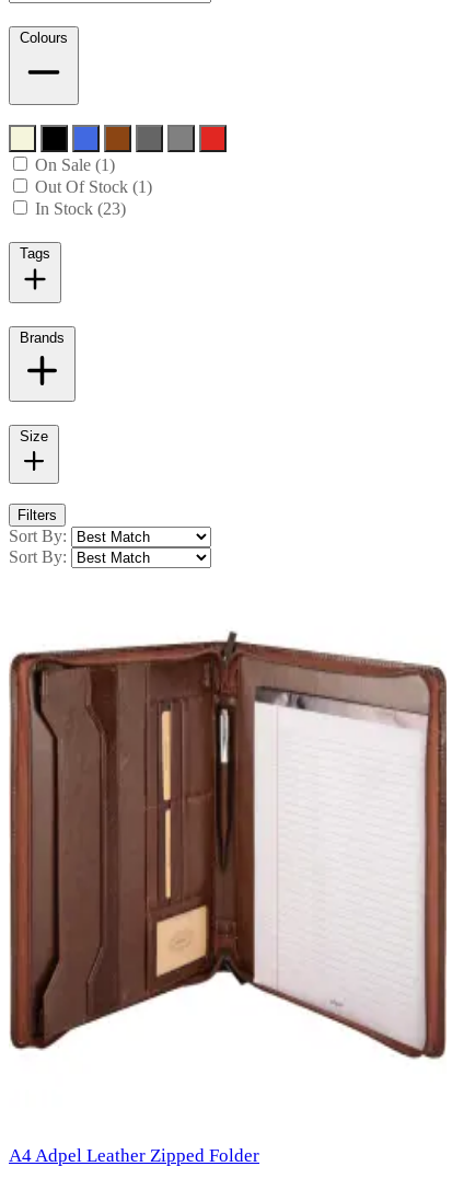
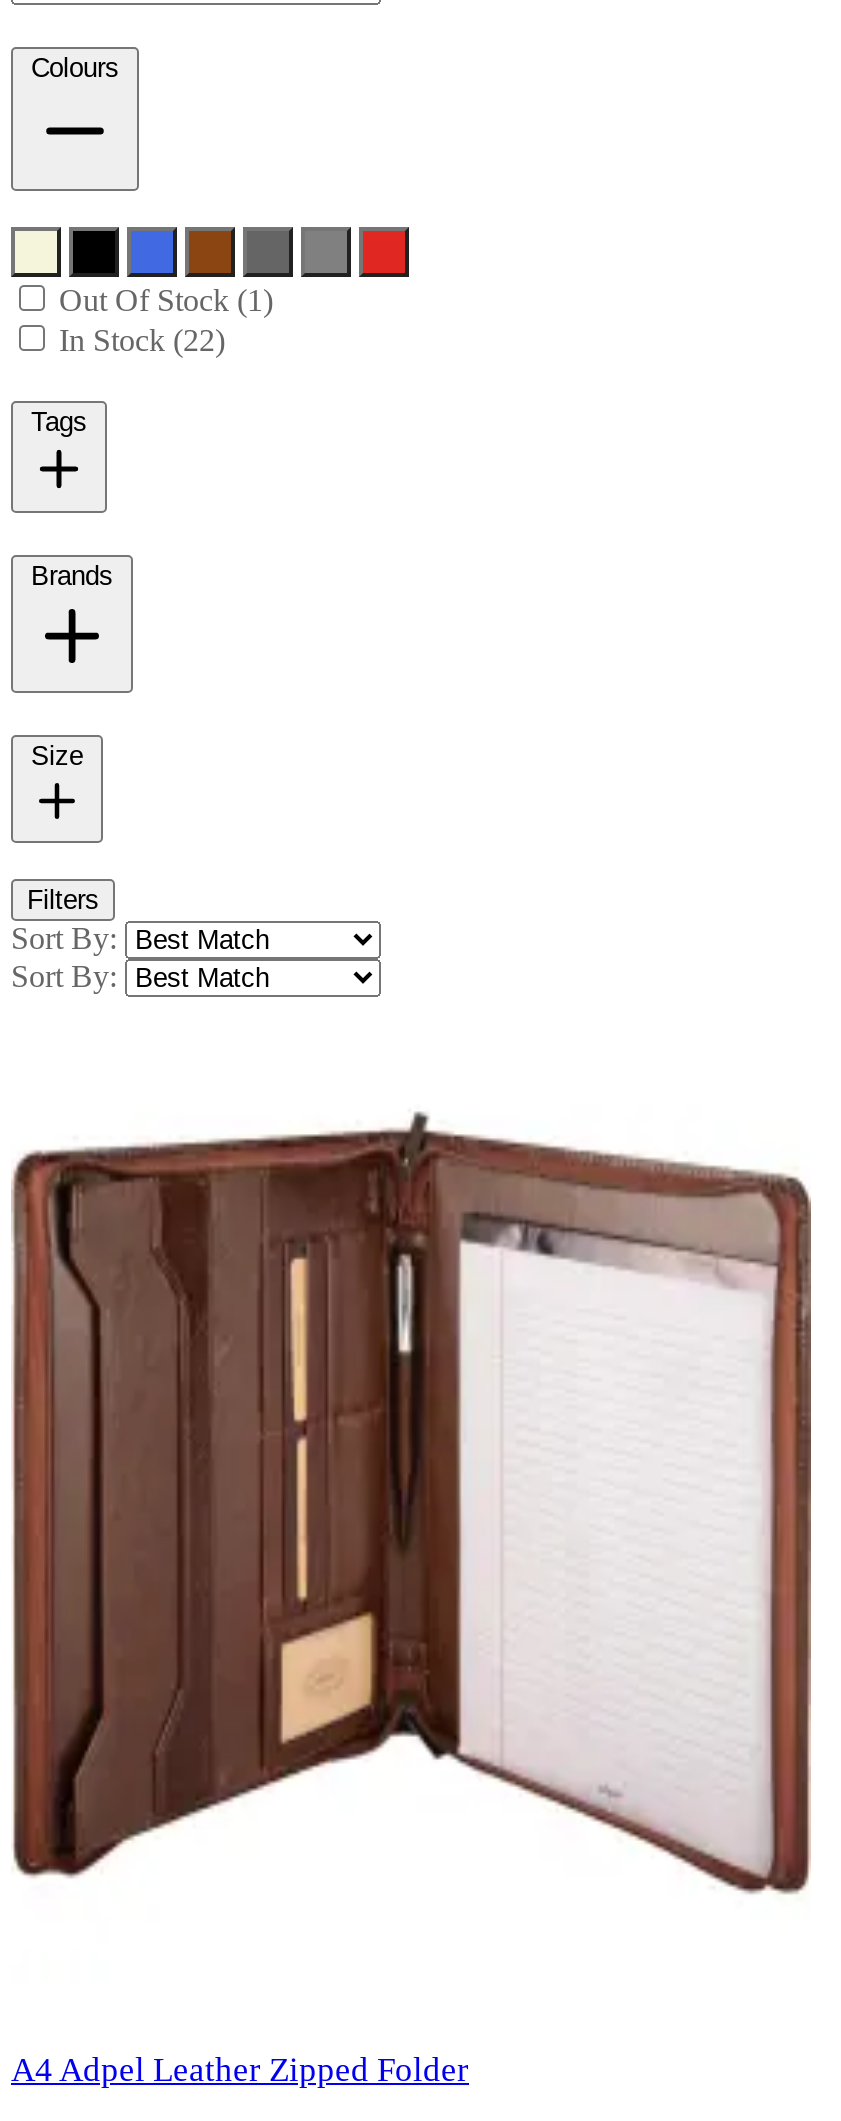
[35,156,115,175] On Sale (1) -> none
[35,200,126,218] In Stock (23) -> [59,324,225,358] In Stock (22)

